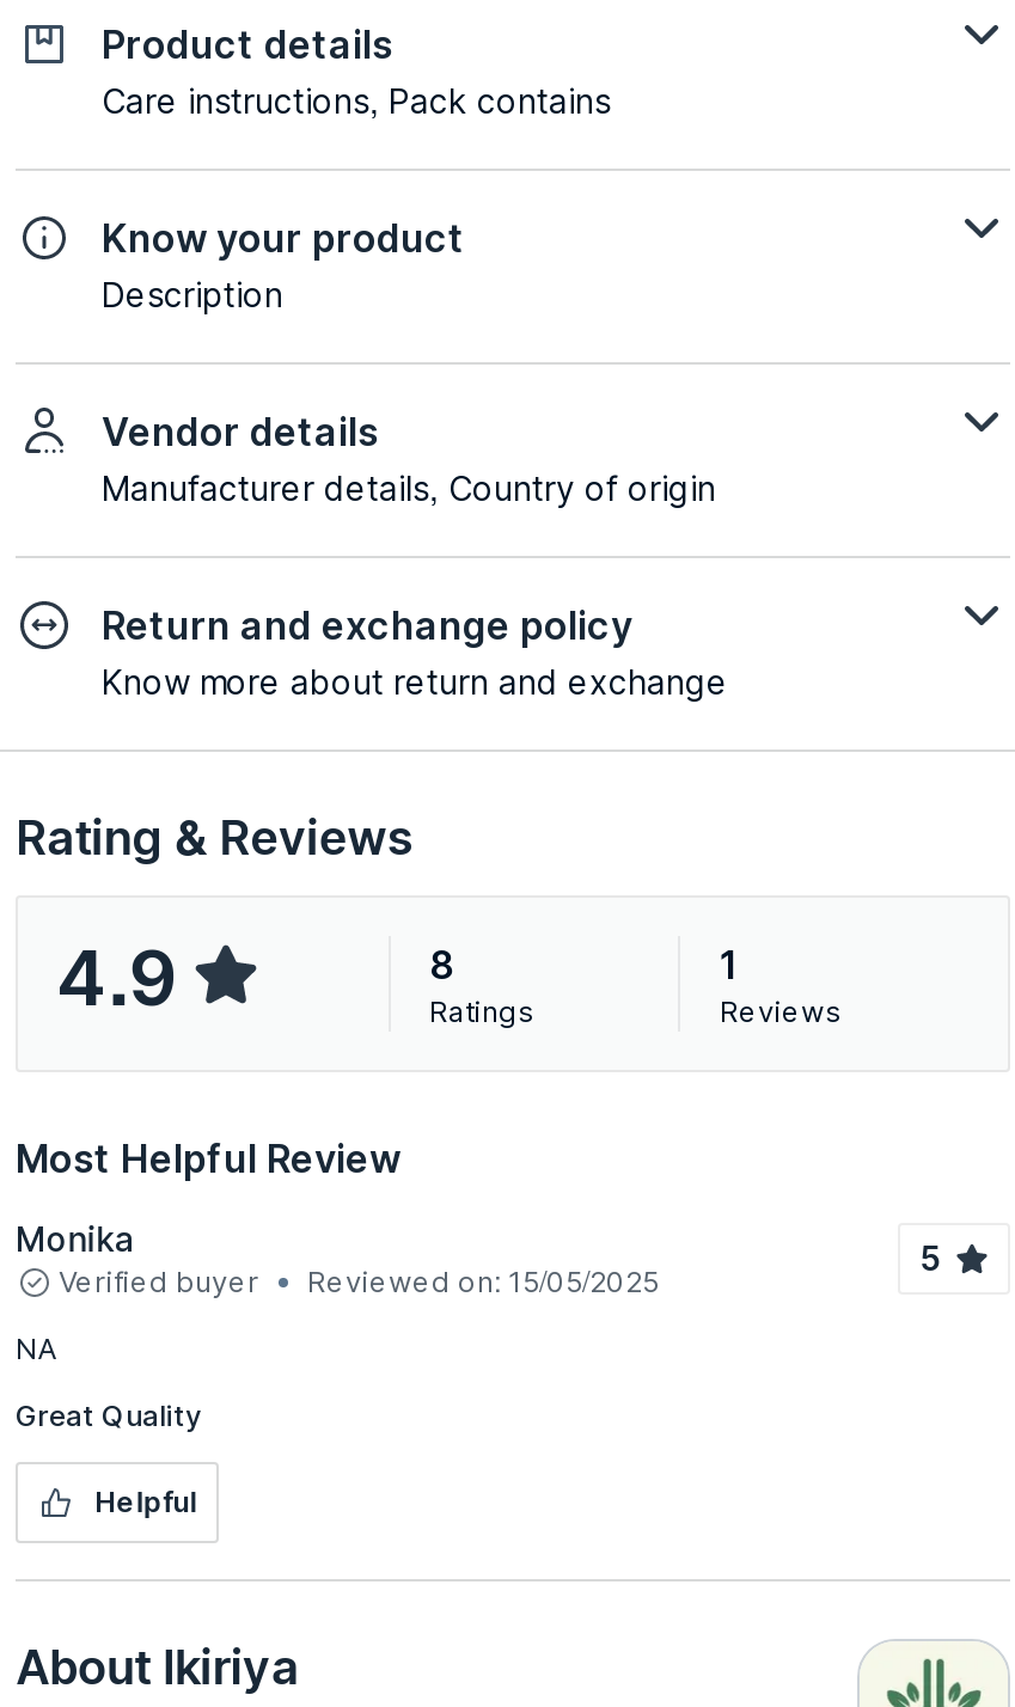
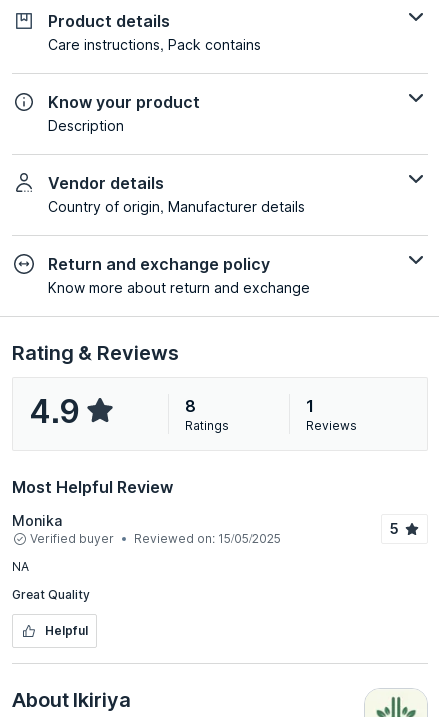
[102,466,716,507] Manufacturer details, Country of origin -> [48,198,305,215] Country of origin, Manufacturer details

